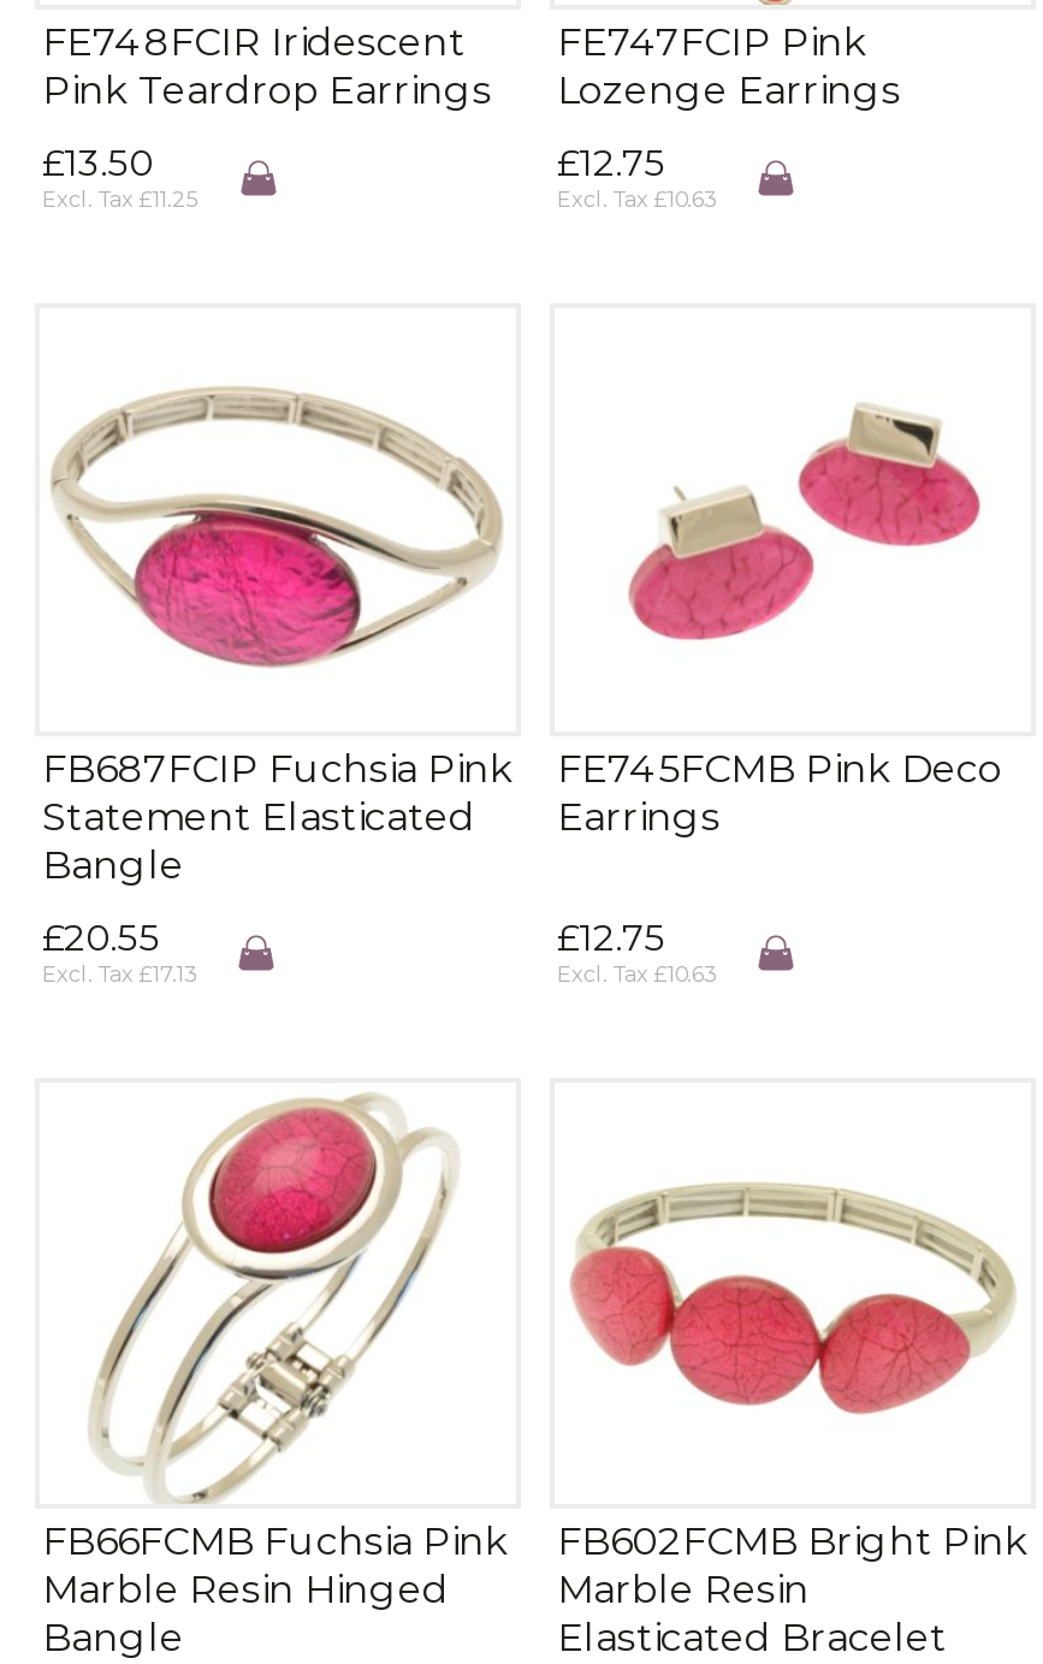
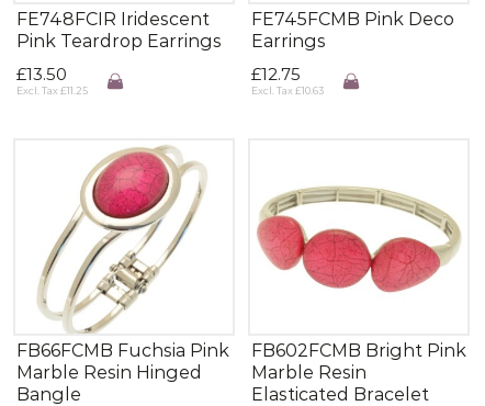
[557,15,901,212] FE747FCIP Pink | Lozenge Earrings | £12.75 | Excl. Tax £10.63 -> none
[42,385,514,986] [image] | FB687FCIP Fuchsia Pink | Statement Elasticated | Bangle | £20.55 | Excl. Tax £17.13 -> none
[627,402,983,642] [image] -> none

